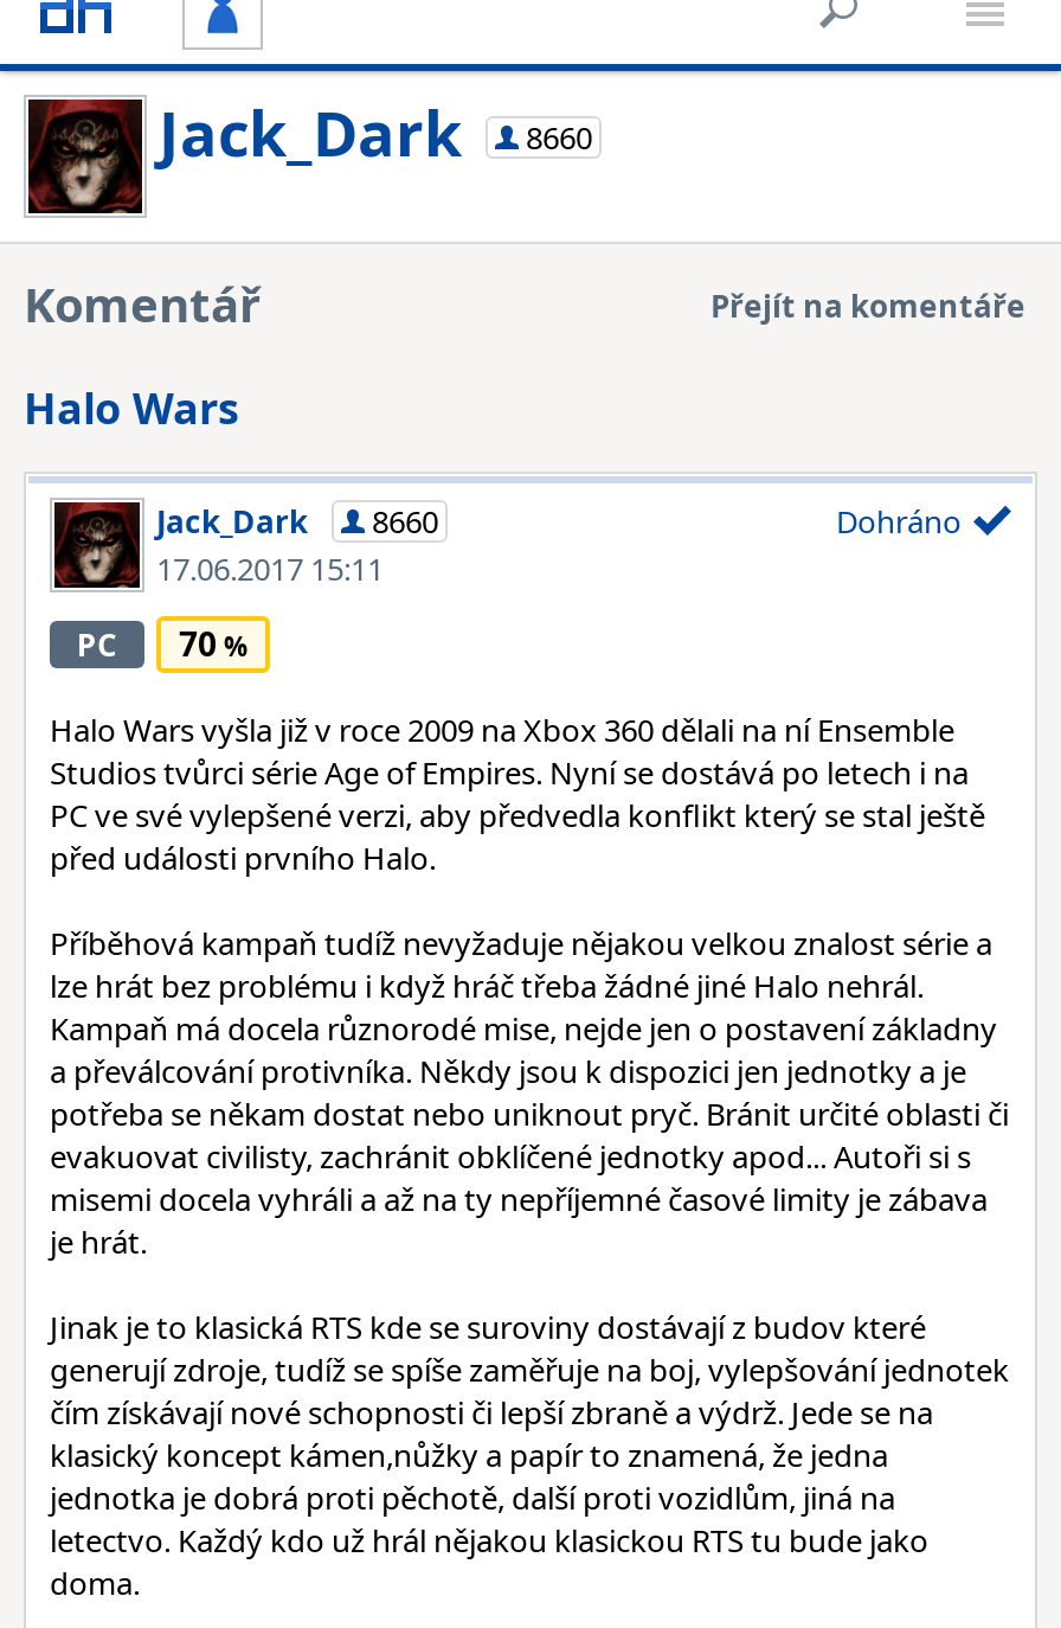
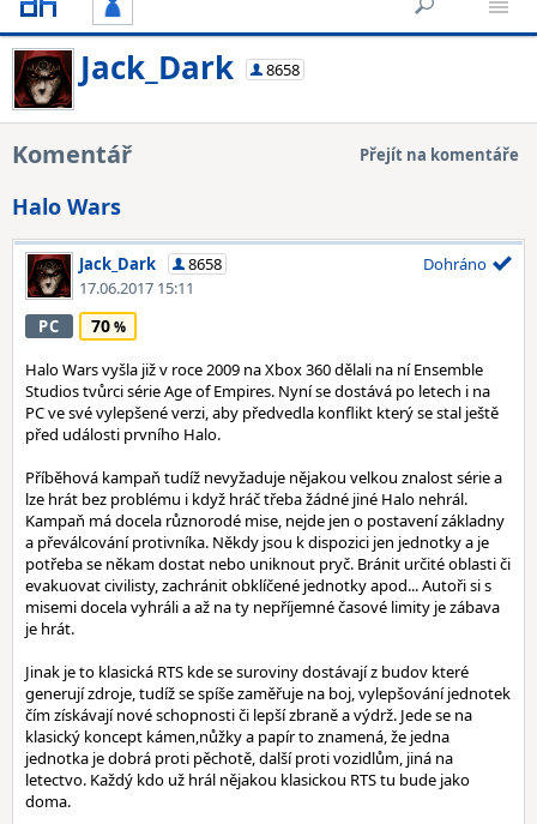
[159,90,592,175] Jack_Dark 8660 -> [80,46,300,89] Jack_Dark 8658
[156,500,438,543] Jack_Dark 8660 -> [79,253,222,275] Jack_Dark 8658

